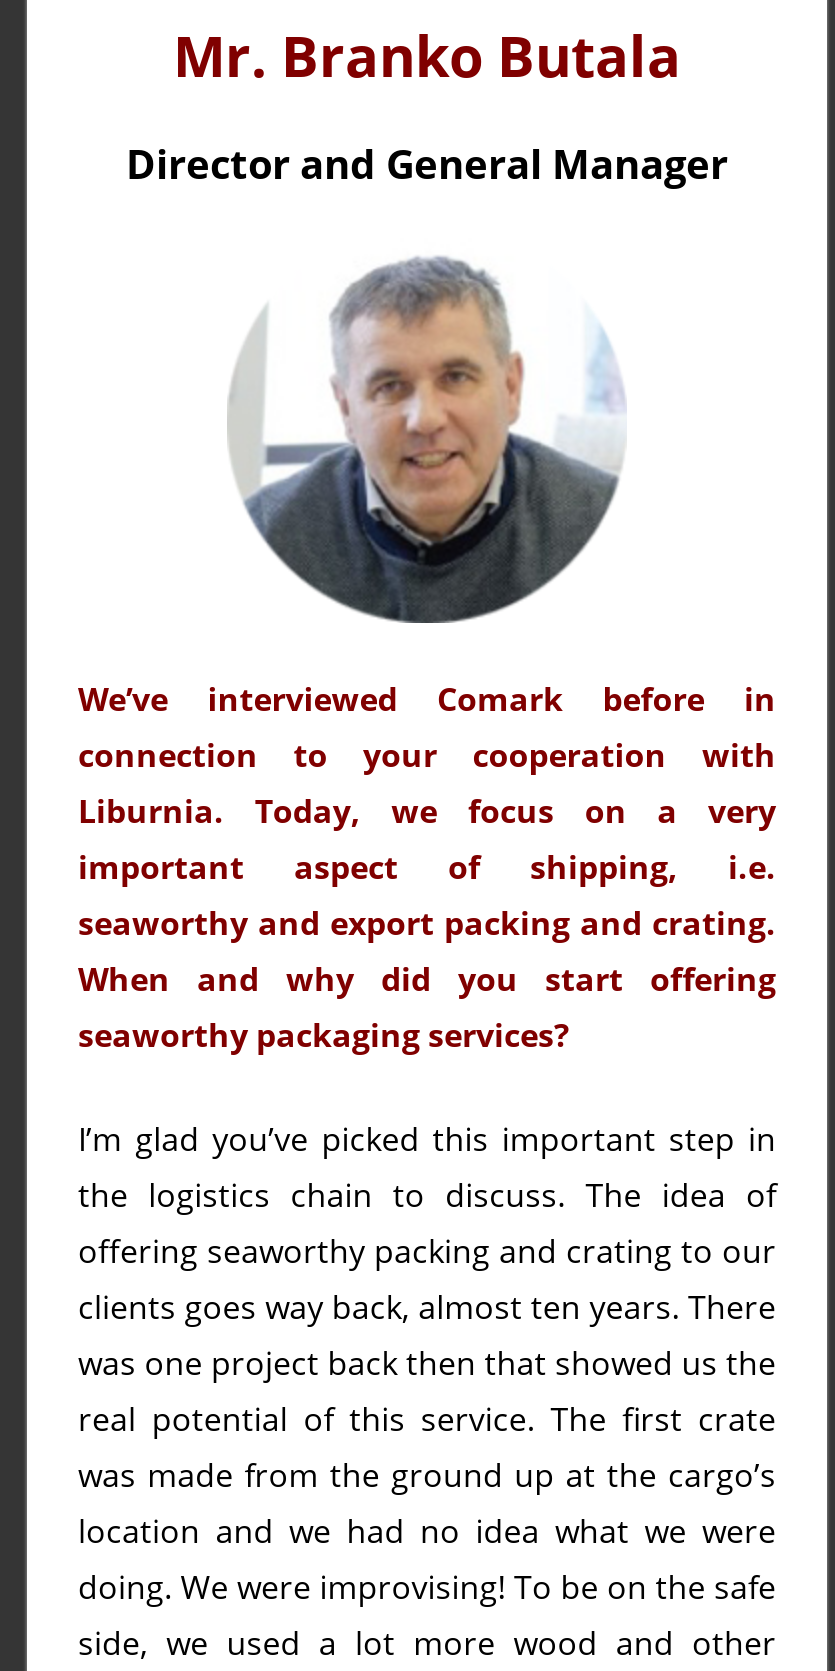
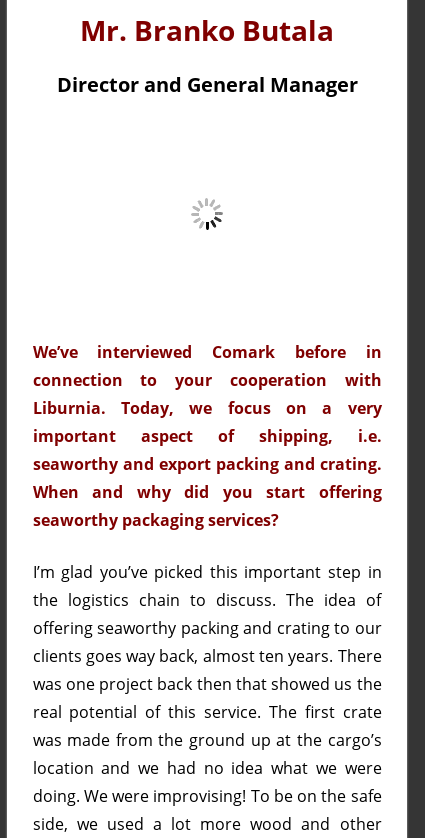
[227,255,625,625] [image] -> none

